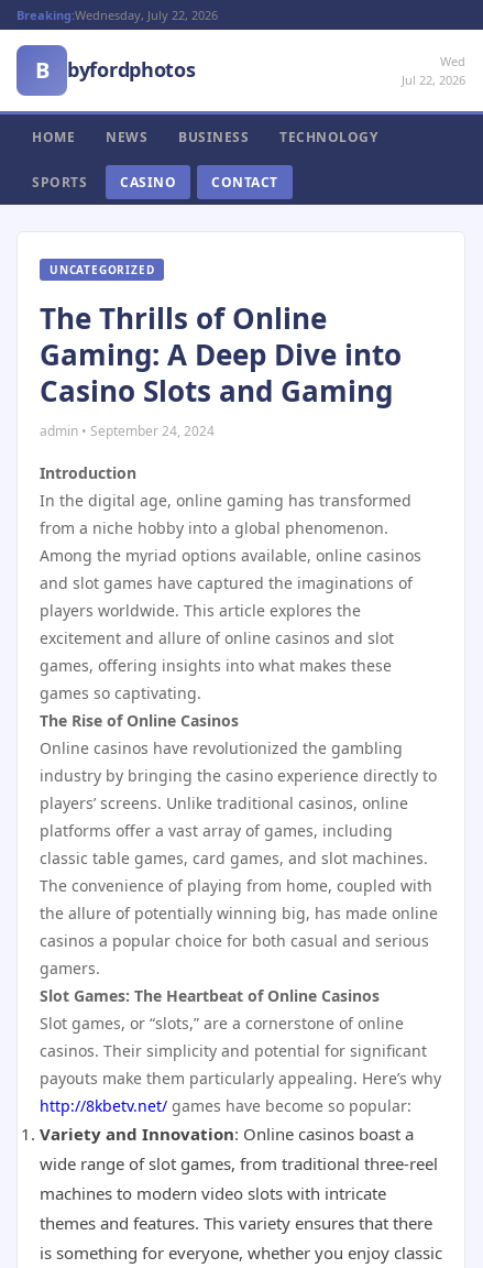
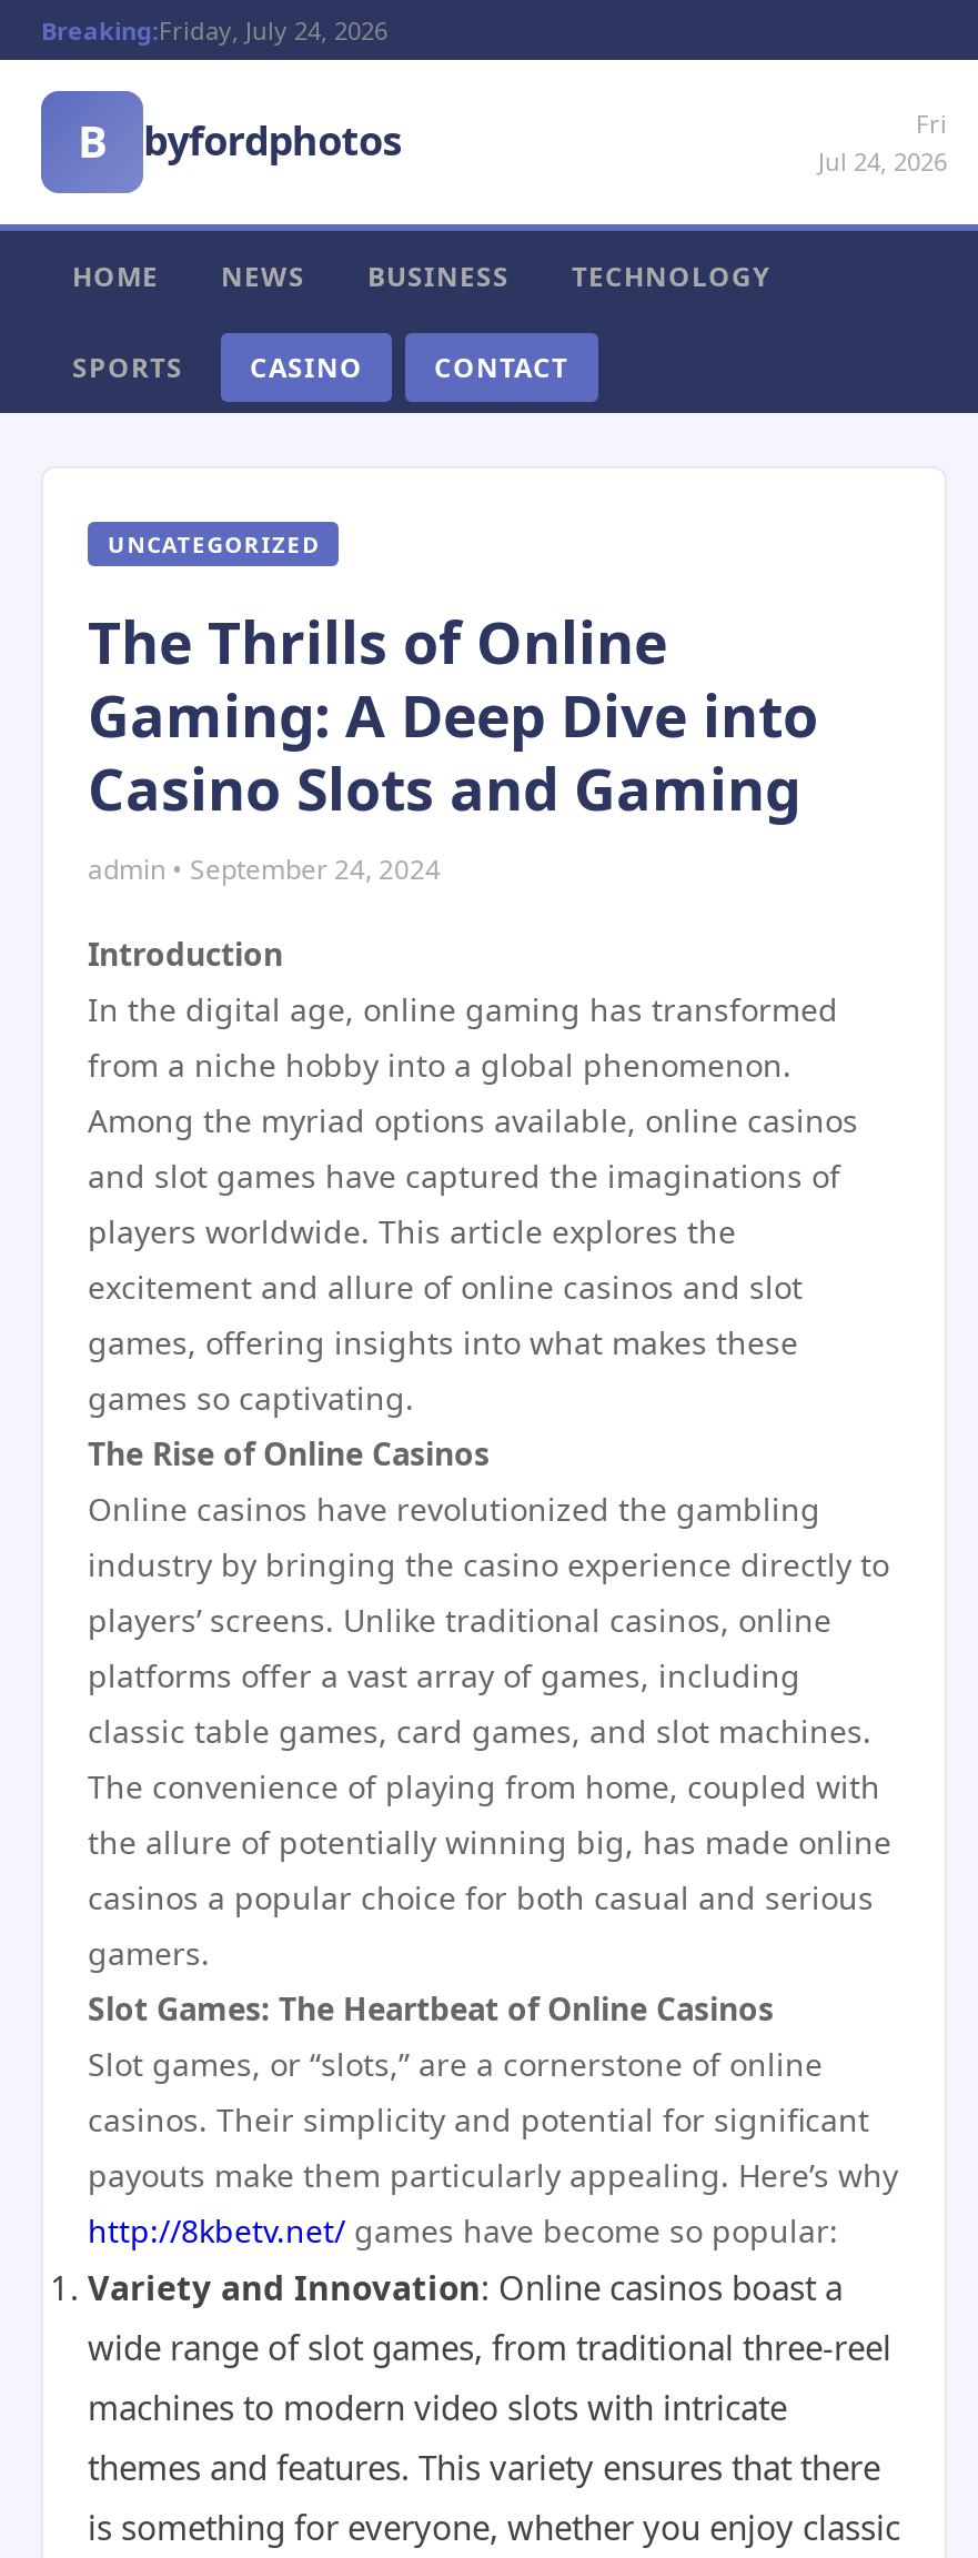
[17,7,218,23] Breaking:Wednesday, July 22, 2026 -> [41,13,387,47] Breaking:Friday, July 24, 2026
[402,53,465,88] Wed | Jul 22, 2026 -> [818,107,947,178] Fri | Jul 24, 2026

